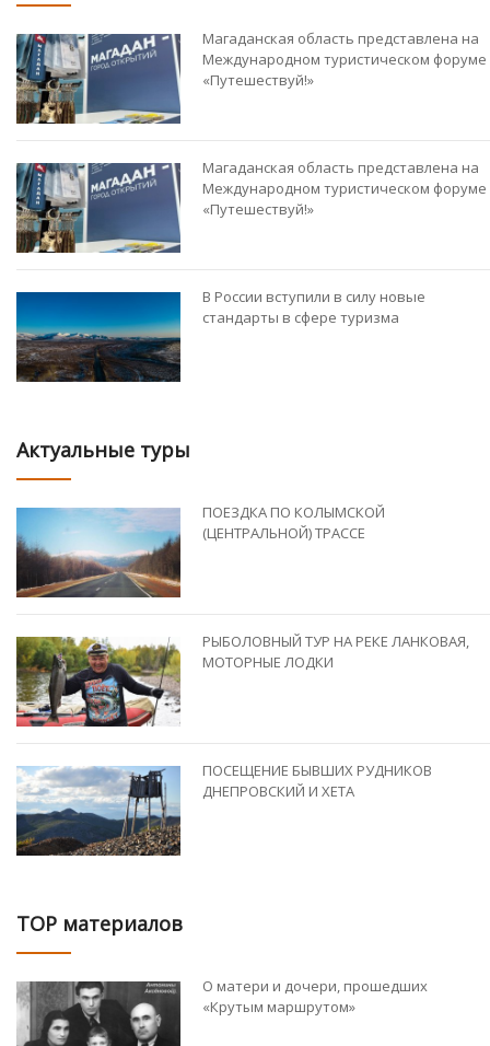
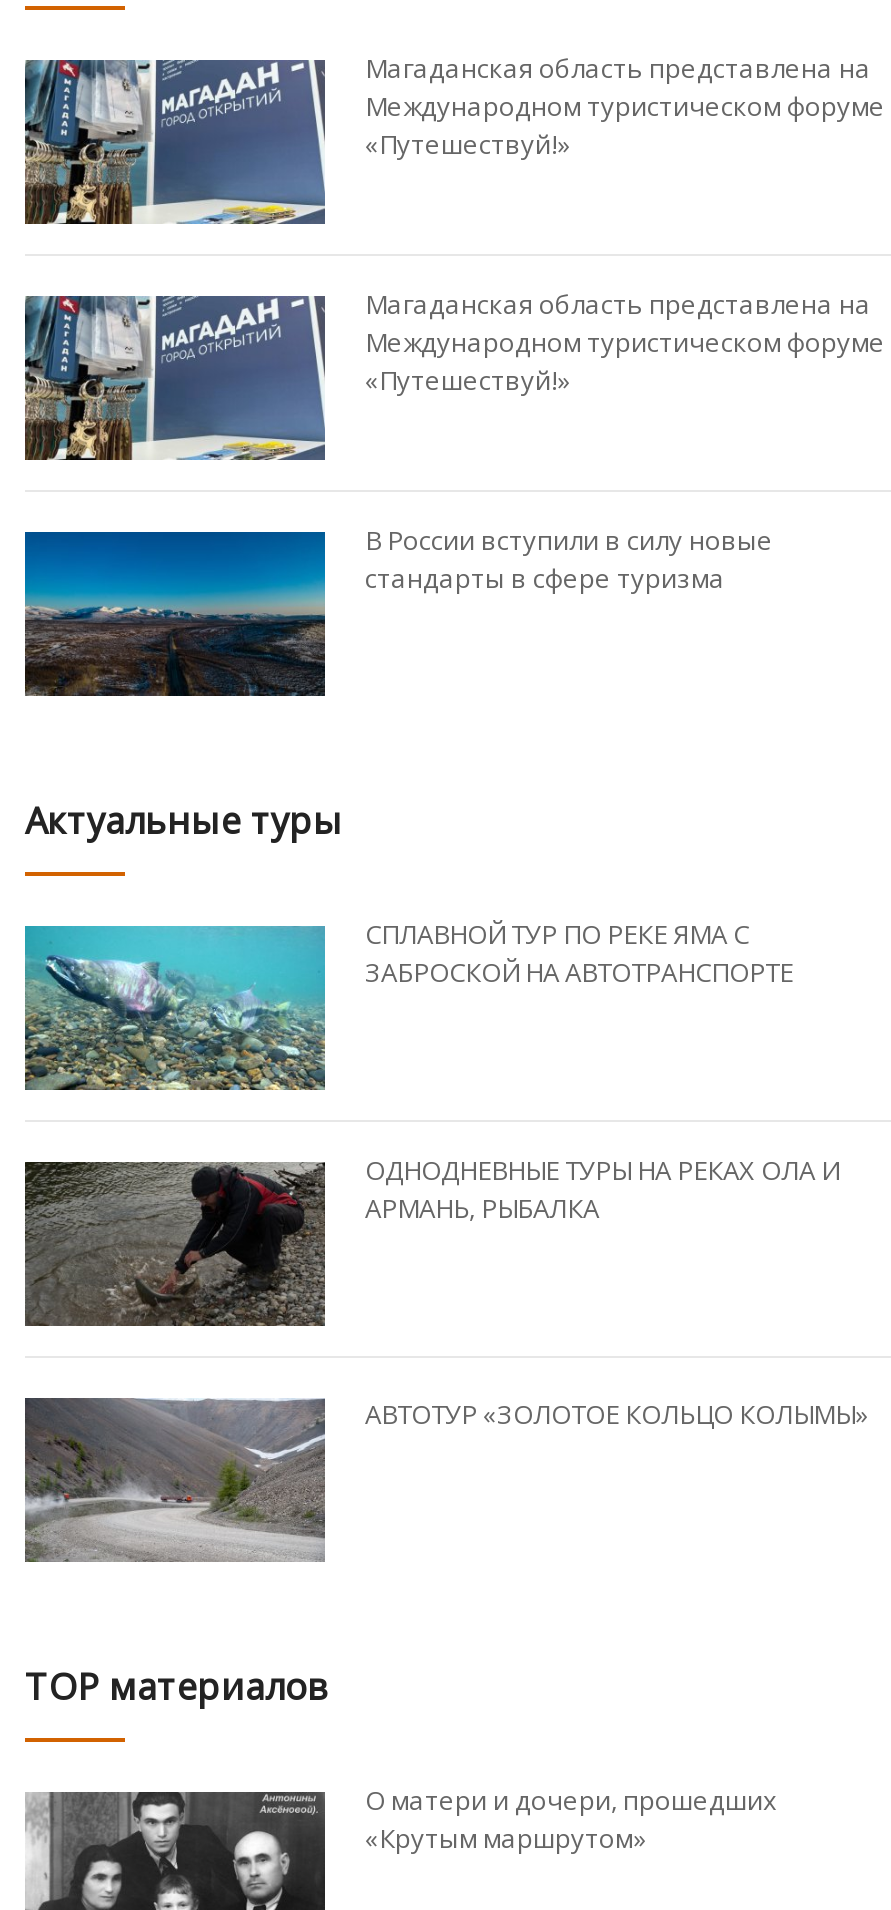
[15,502,385,597] [image] | ПОЕЗДКА ПО КОЛЫМСКОЙ | (ЦЕНТРАЛЬНОЙ) ТРАССЕ -> [25,916,793,1090] [image] | СПЛАВНОЙ ТУР ПО РЕКЕ ЯМА С | ЗАБРОСКОЙ НА АВТОТРАНСПОРТЕ
[15,631,469,728] [image] | РЫБОЛОВНЫЙ ТУР НА РЕКЕ ЛАНКОВАЯ, | МОТОРНЫЕ ЛОДКИ -> [23,1152,839,1328] [image] | ОДНОДНЕВНЫЕ ТУРЫ НА РЕКАХ ОЛА И | АРМАНЬ, РЫБАЛКА
[16,760,432,856] [image] | ПОСЕЩЕНИЕ БЫВШИХ РУДНИКОВ | ДНЕПРОВСКИЙ И ХЕТА -> [23,1396,867,1562] [image] | АВТОТУР «ЗОЛОТОЕ КОЛЬЦО КОЛЫМЫ»

